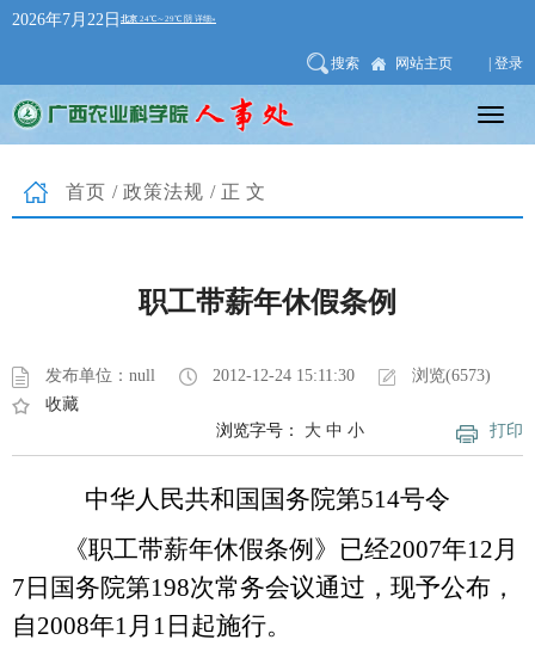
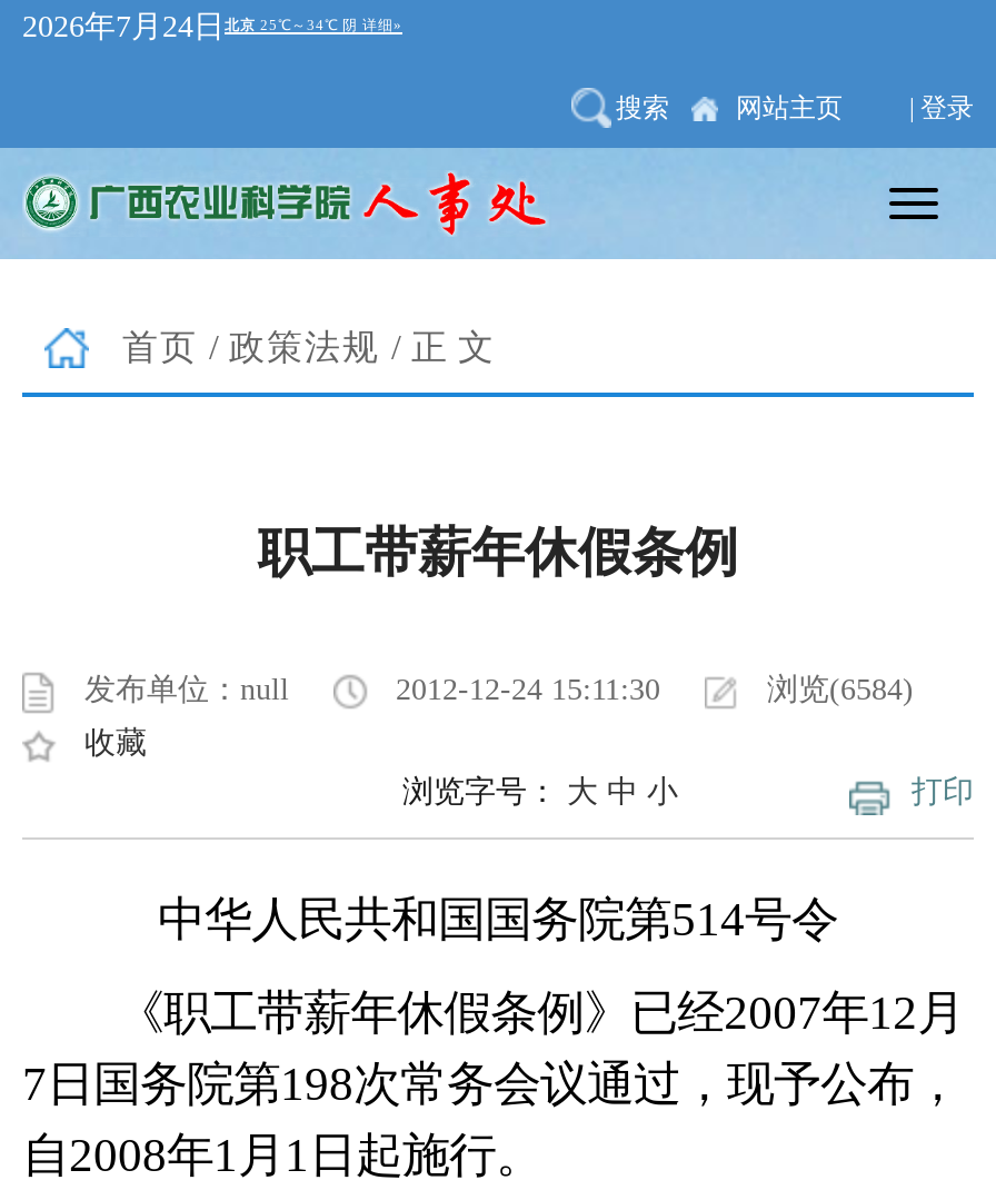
[12,11,121,29] 2026年7月22日 -> [22,10,225,43] 2026年7月24日
[412,367,491,385] 浏览(6573) -> [767,673,914,706] 浏览(6584)

